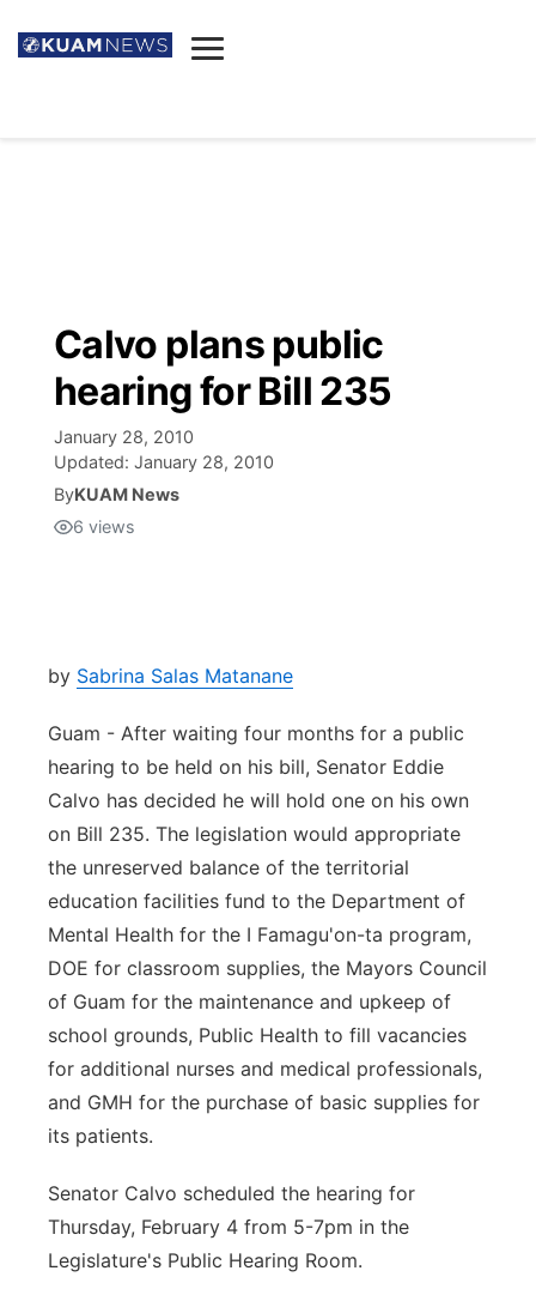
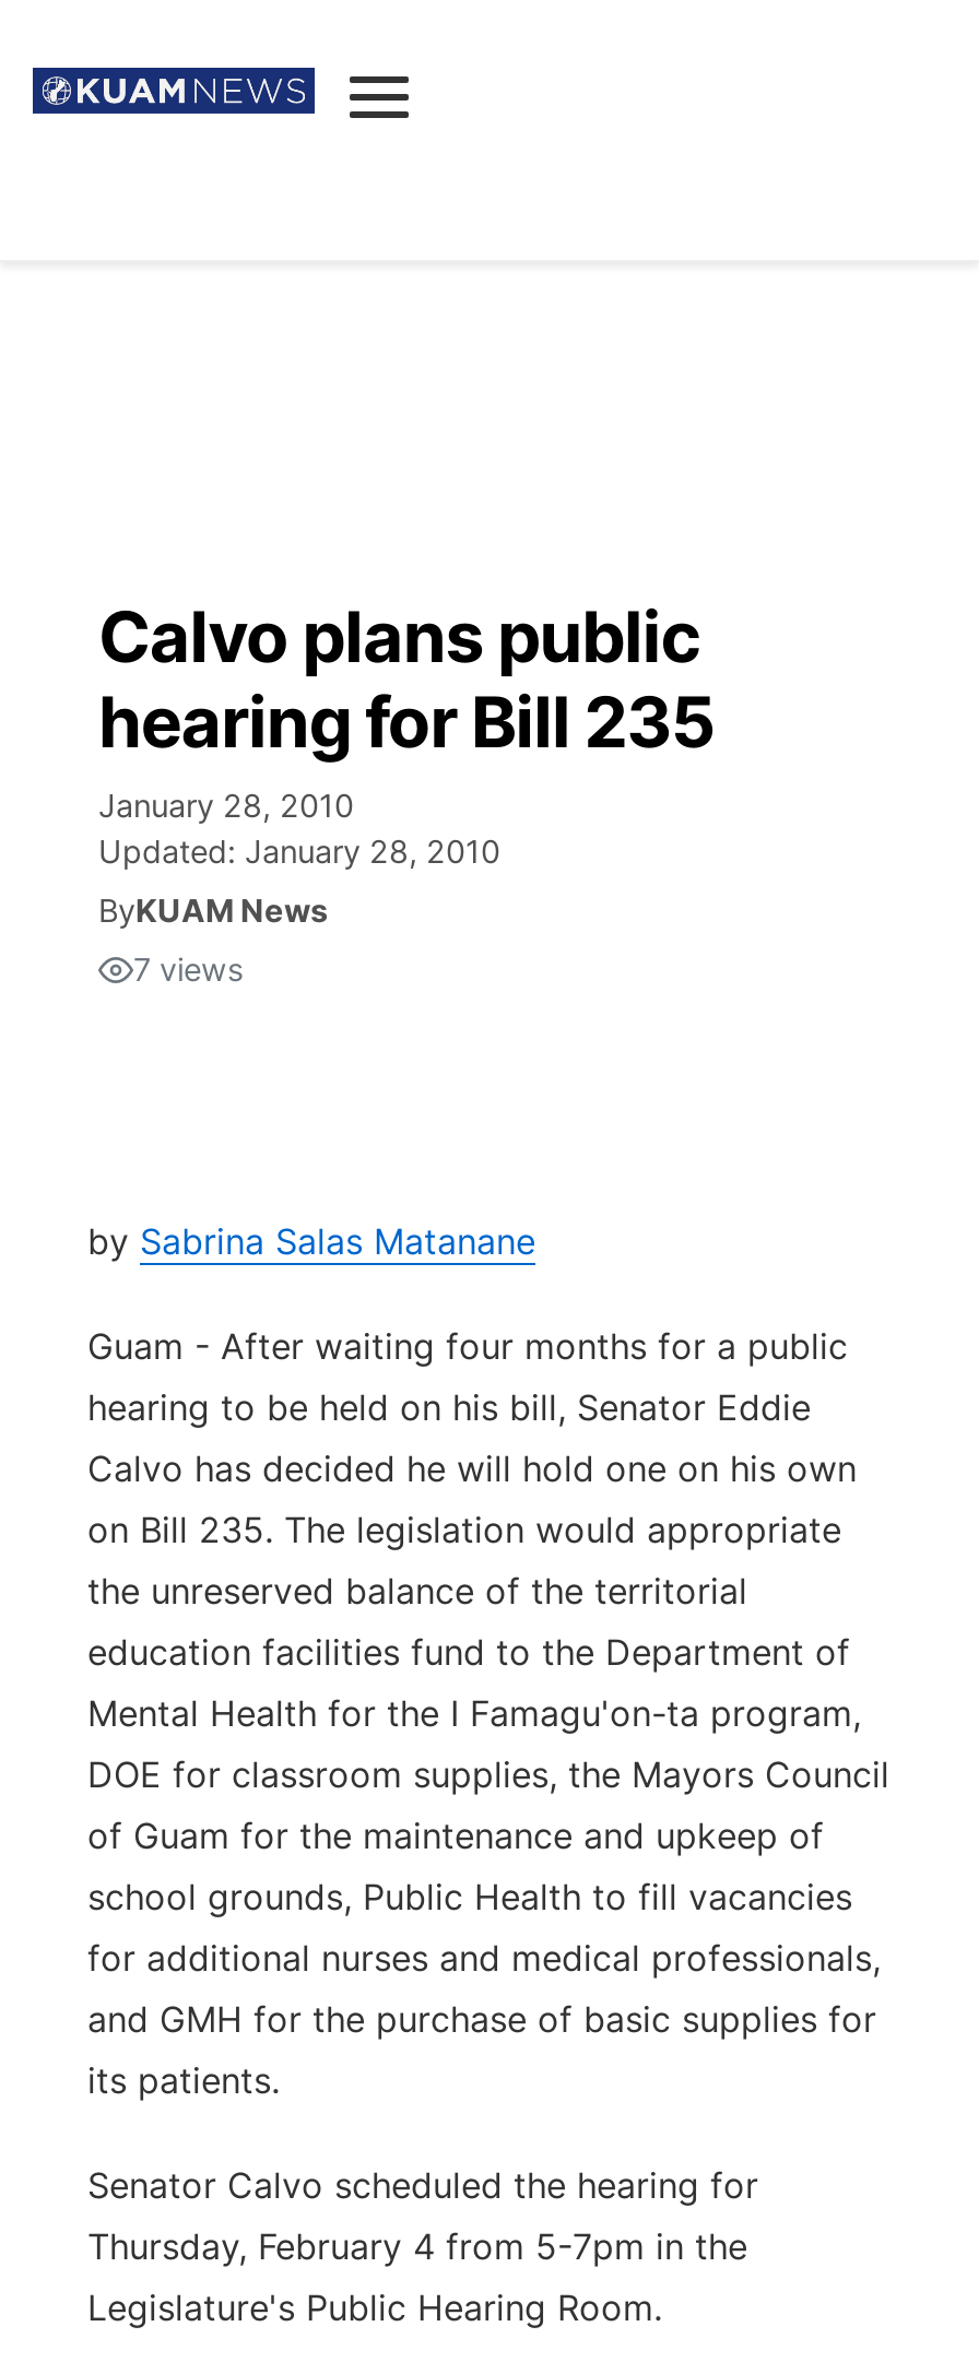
[73,516,135,537] 6 views -> [133,950,245,988] 7 views

